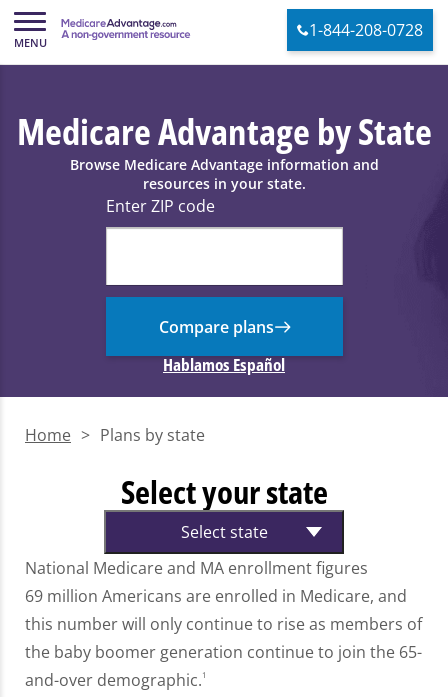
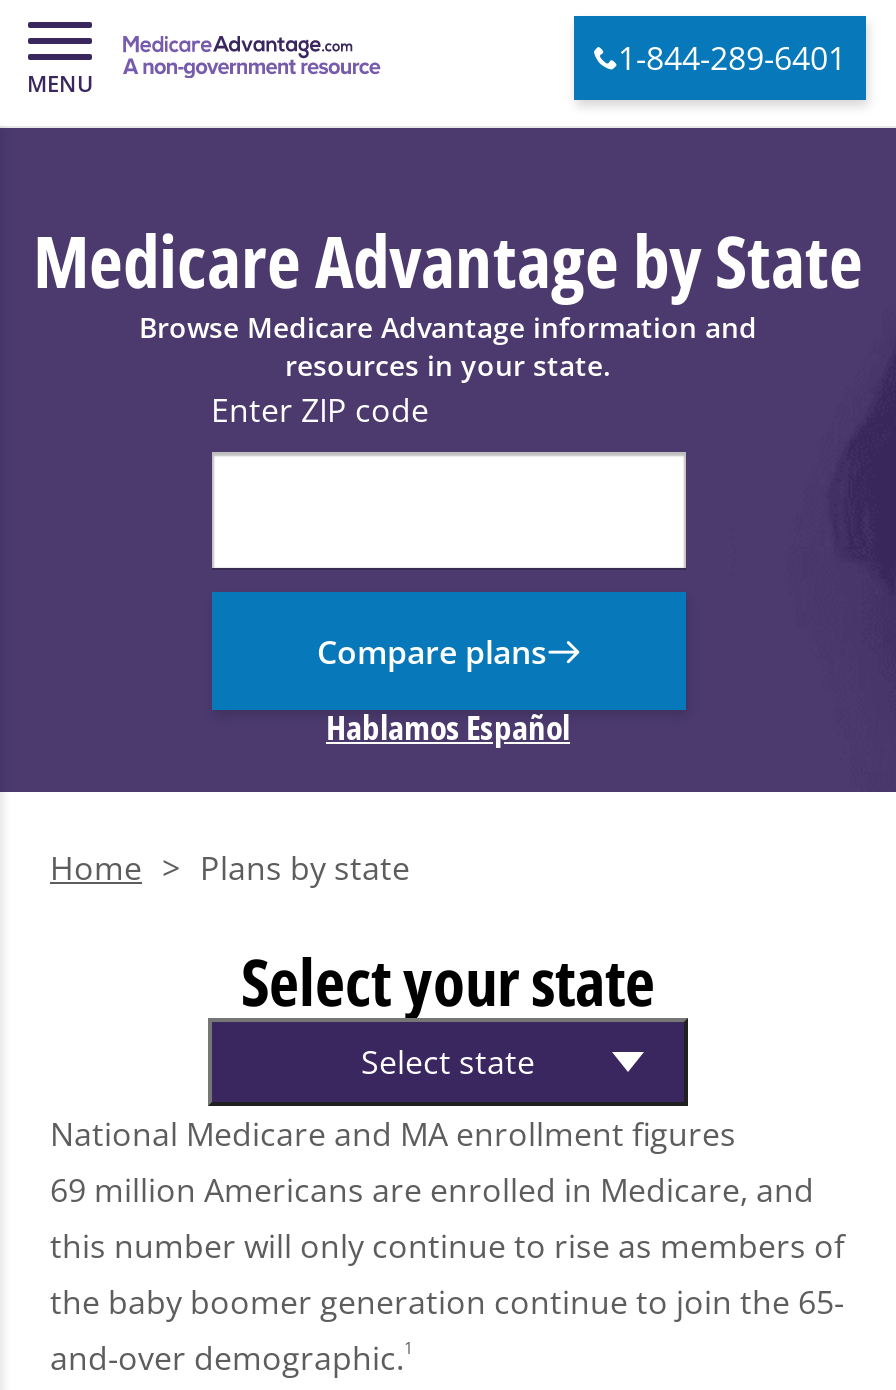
[309,19,423,41] 1-844-208-0728 -> [618,36,846,80] 1-844-289-6401

